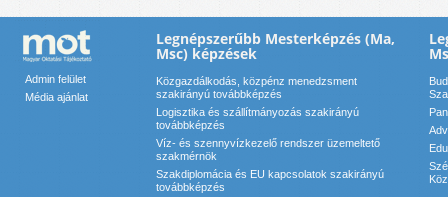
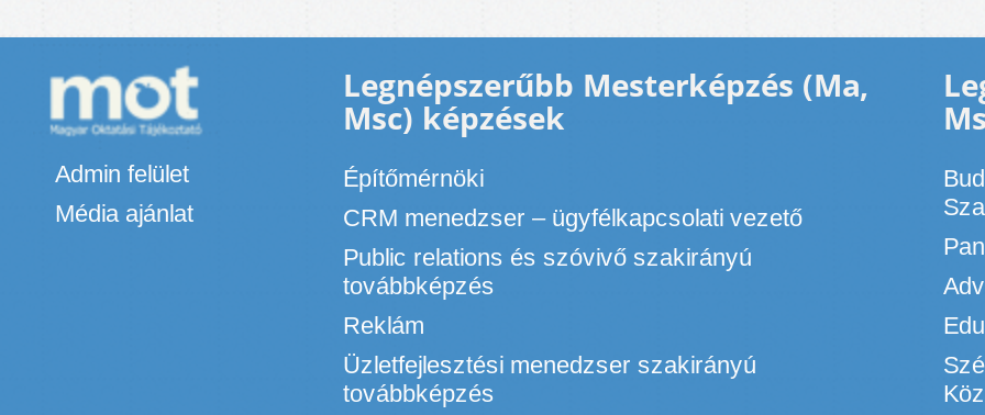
[156,75,359,118] Közgazdálkodás, közpénz menedzsment | szakirányú továbbképzés | Logisztika és szállítmányozás szakirányú -> [343,165,803,271] Építőmérnöki | CRM menedzser – ügyfélkapcsolati vezető | Public relations és szóvivő szakirányú
[156,137,380,162] Víz- és szennyvízkezelő rendszer üzemeltető | szakmérnök -> [343,312,424,339] Reklám
[156,168,384,180] Szakdiplomácia és EU kapcsolatok szakirányú -> [343,352,756,378] Üzletfejlesztési menedzser szakirányú

